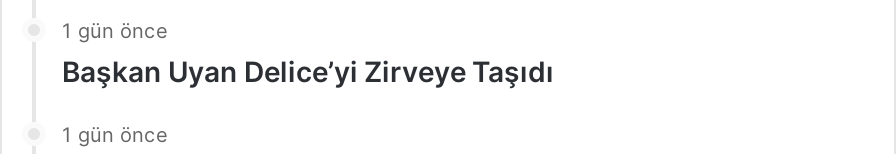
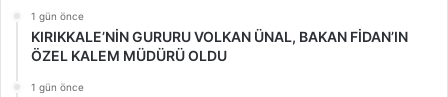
[62,55,554,89] Başkan Uyan Delice’yi Zirveye Taşıdı -> [31,28,408,64] KIRIKKALE’NİN GURURU VOLKAN ÜNAL, BAKAN FİDAN’IN | ÖZEL KALEM MÜDÜRÜ OLDU

